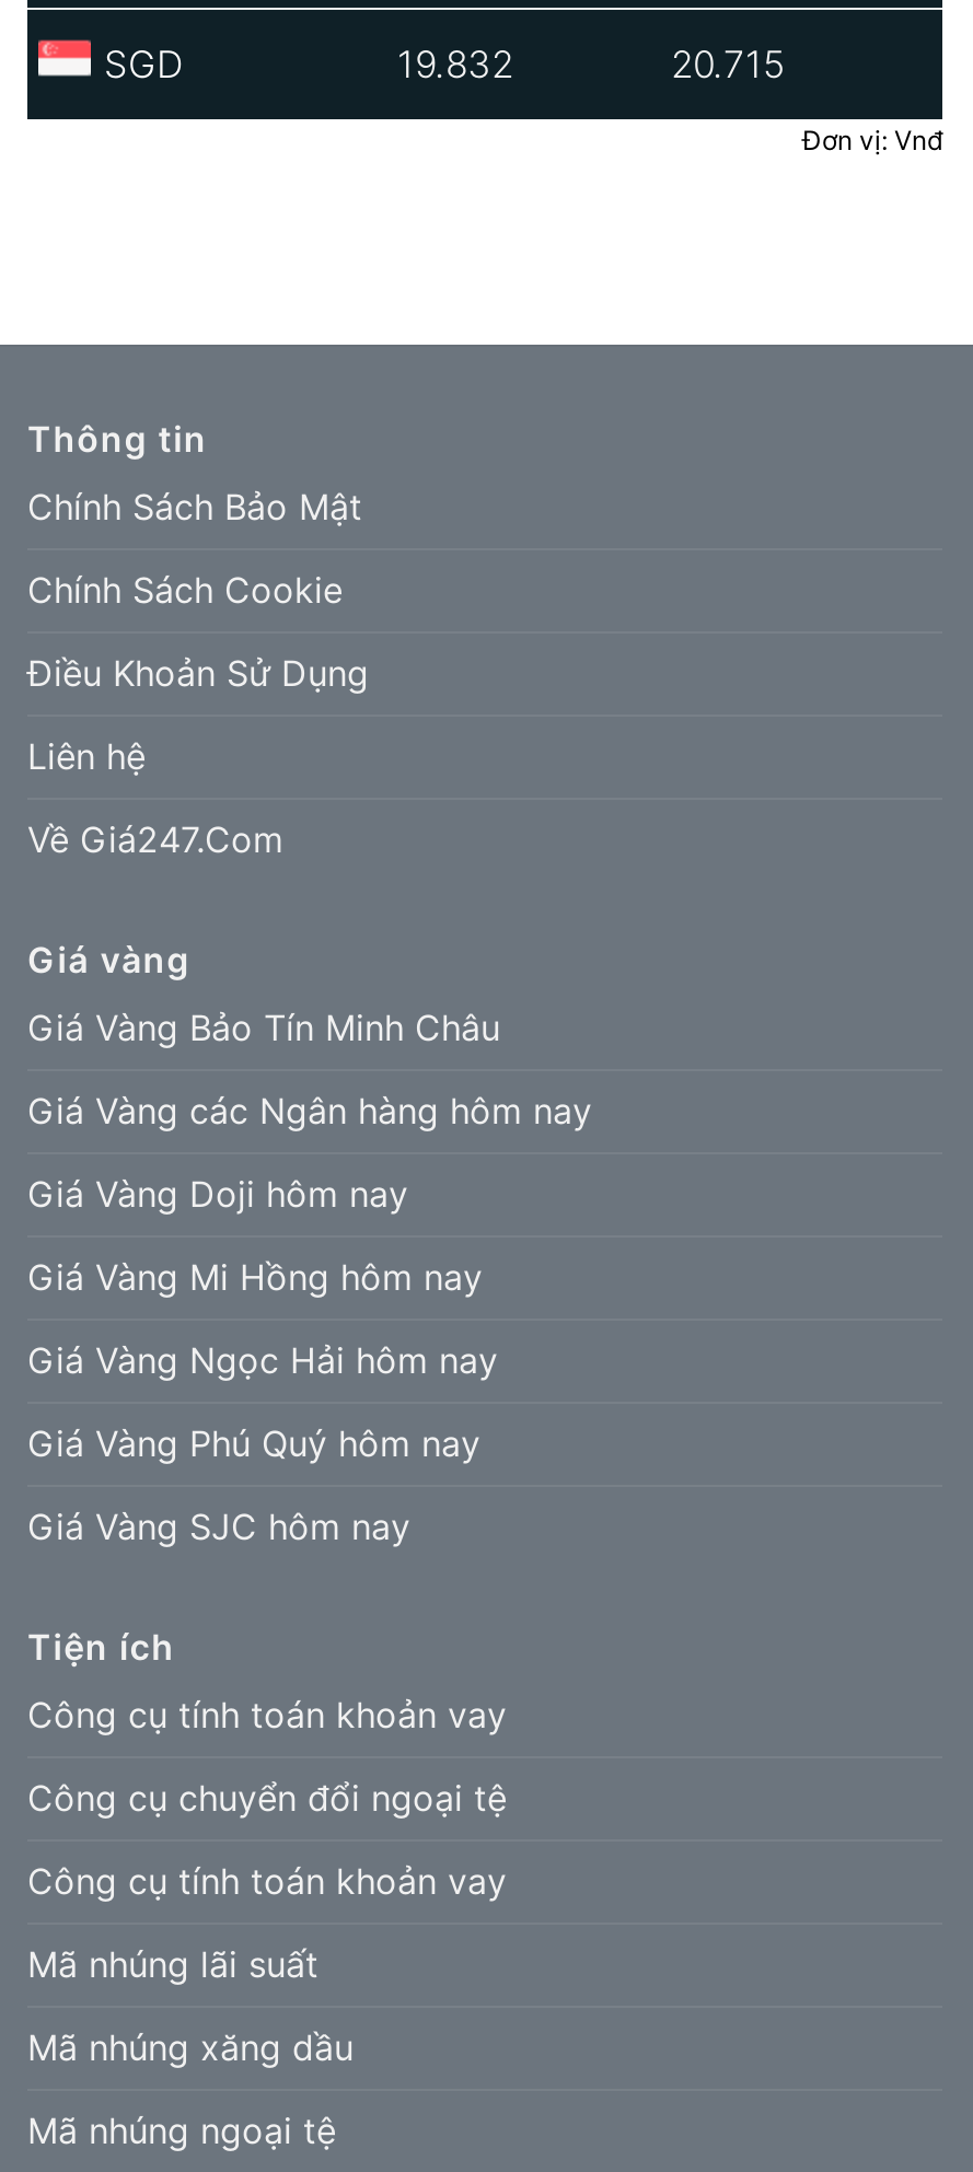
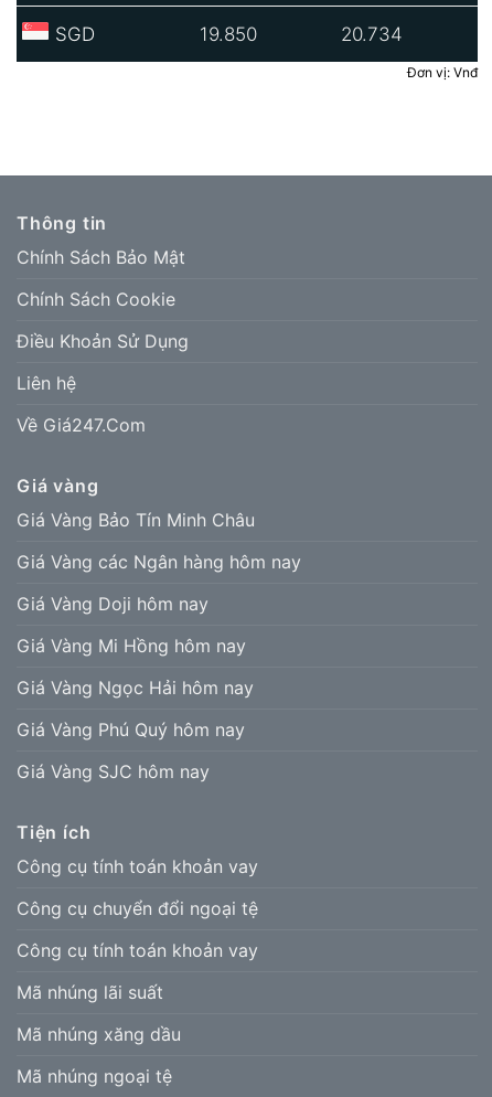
[397,43,513,87] 19.832 -> [200,23,257,45] 19.850
[671,43,785,87] 20.715 -> [341,23,403,45] 20.734

